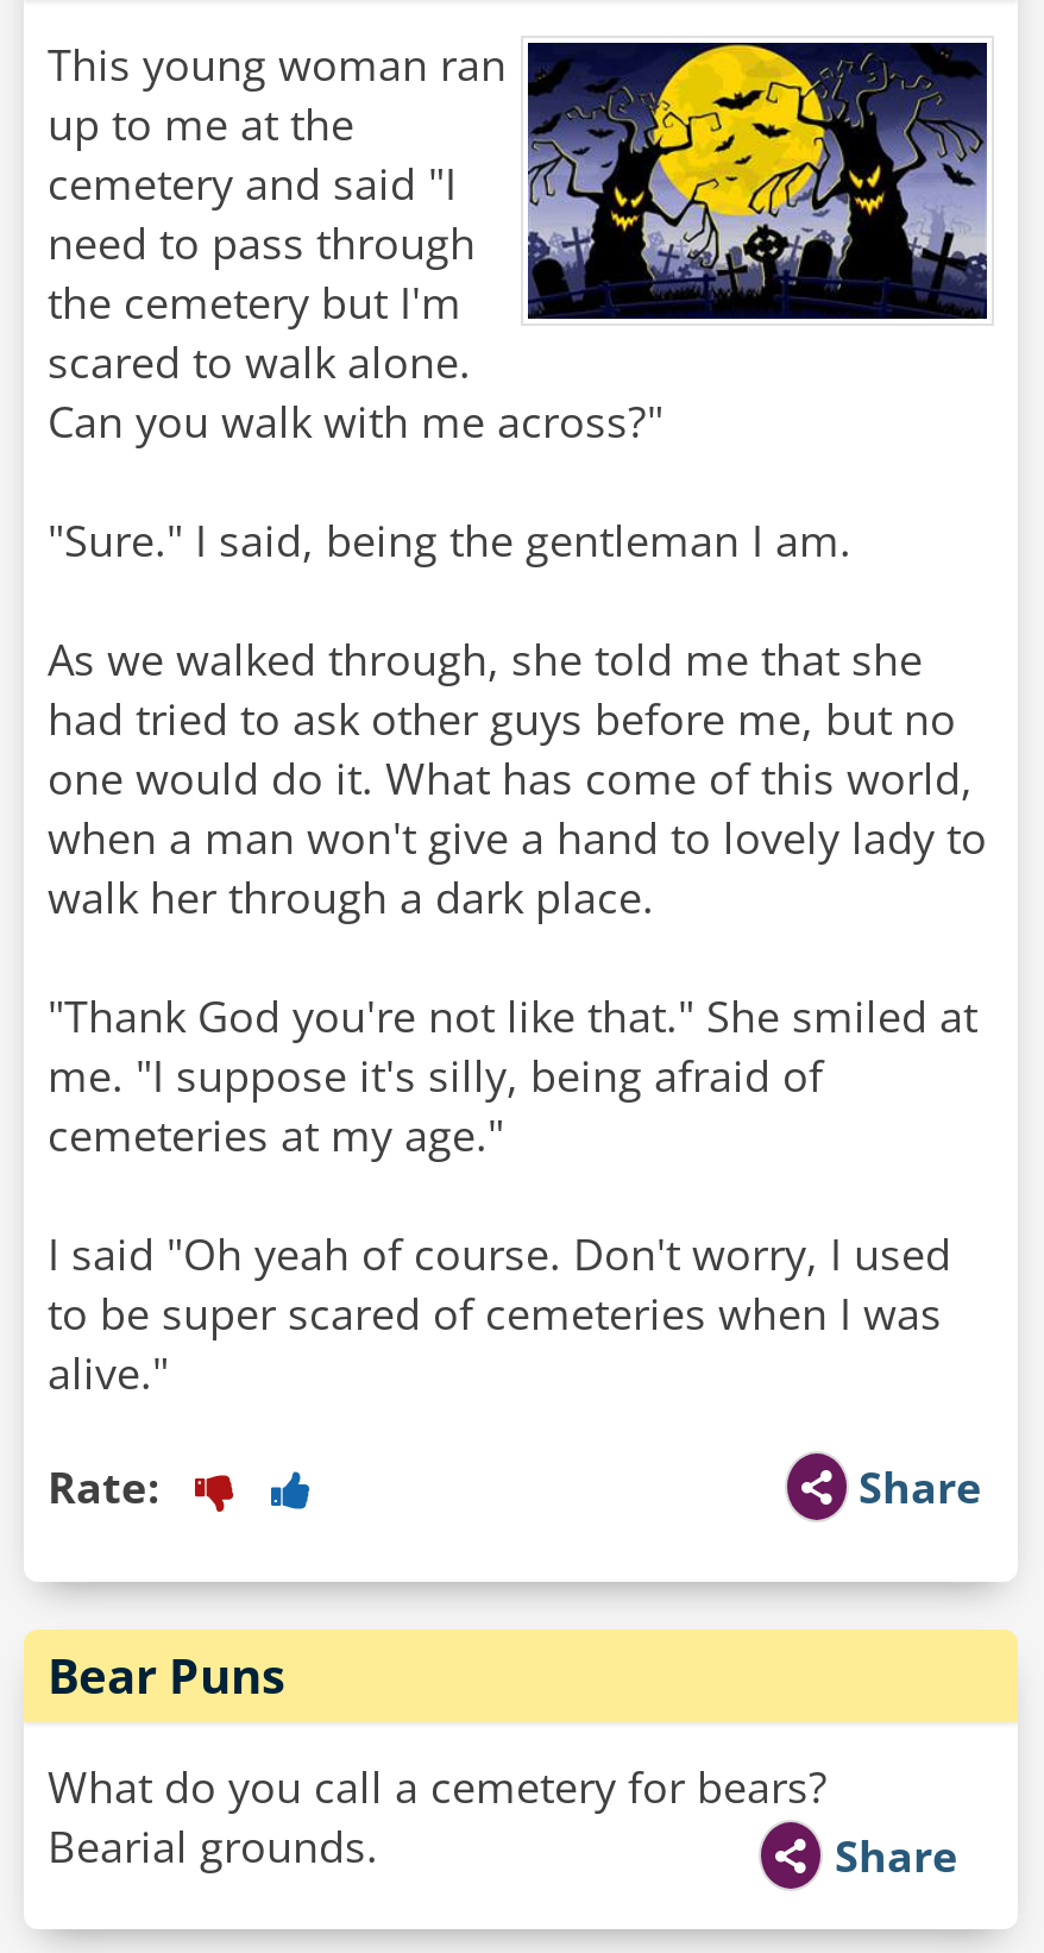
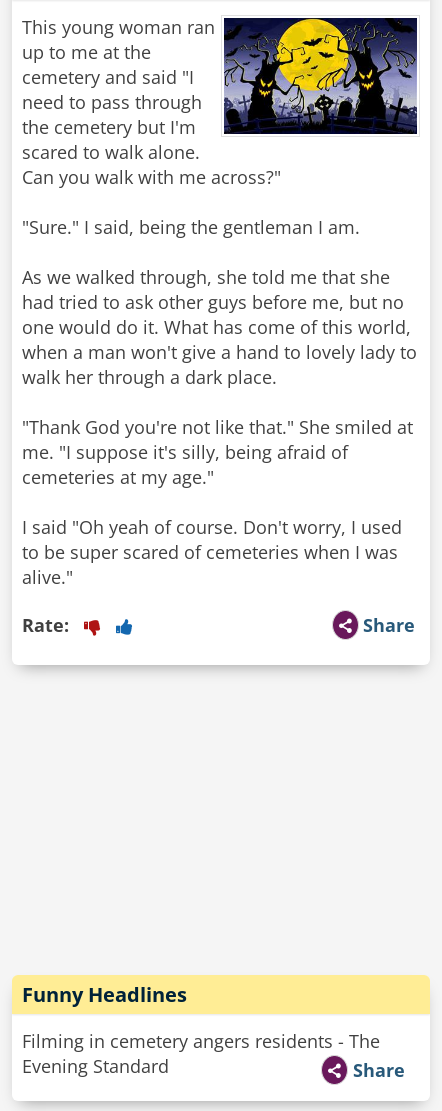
[48,1644,285,1708] Bear Puns -> [22,981,187,1008] Funny Headlines
[48,1758,828,1874] What do you call a cemetery for bears? | Bearial grounds. -> [22,1029,380,1078] Filming in cemetery angers residents - The | Evening Standard

